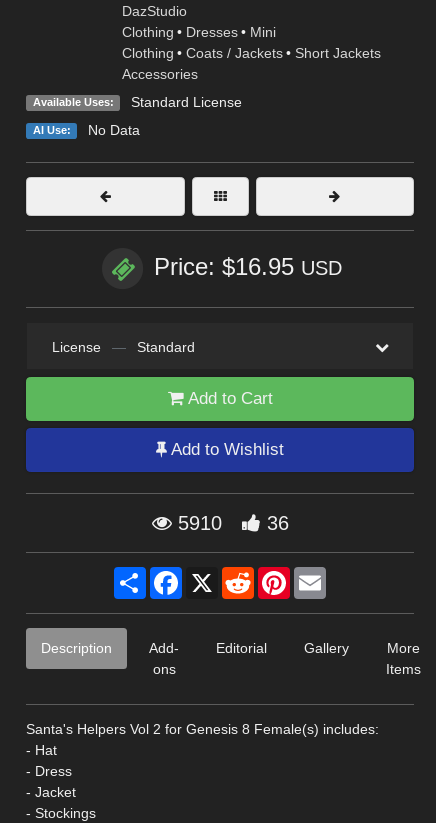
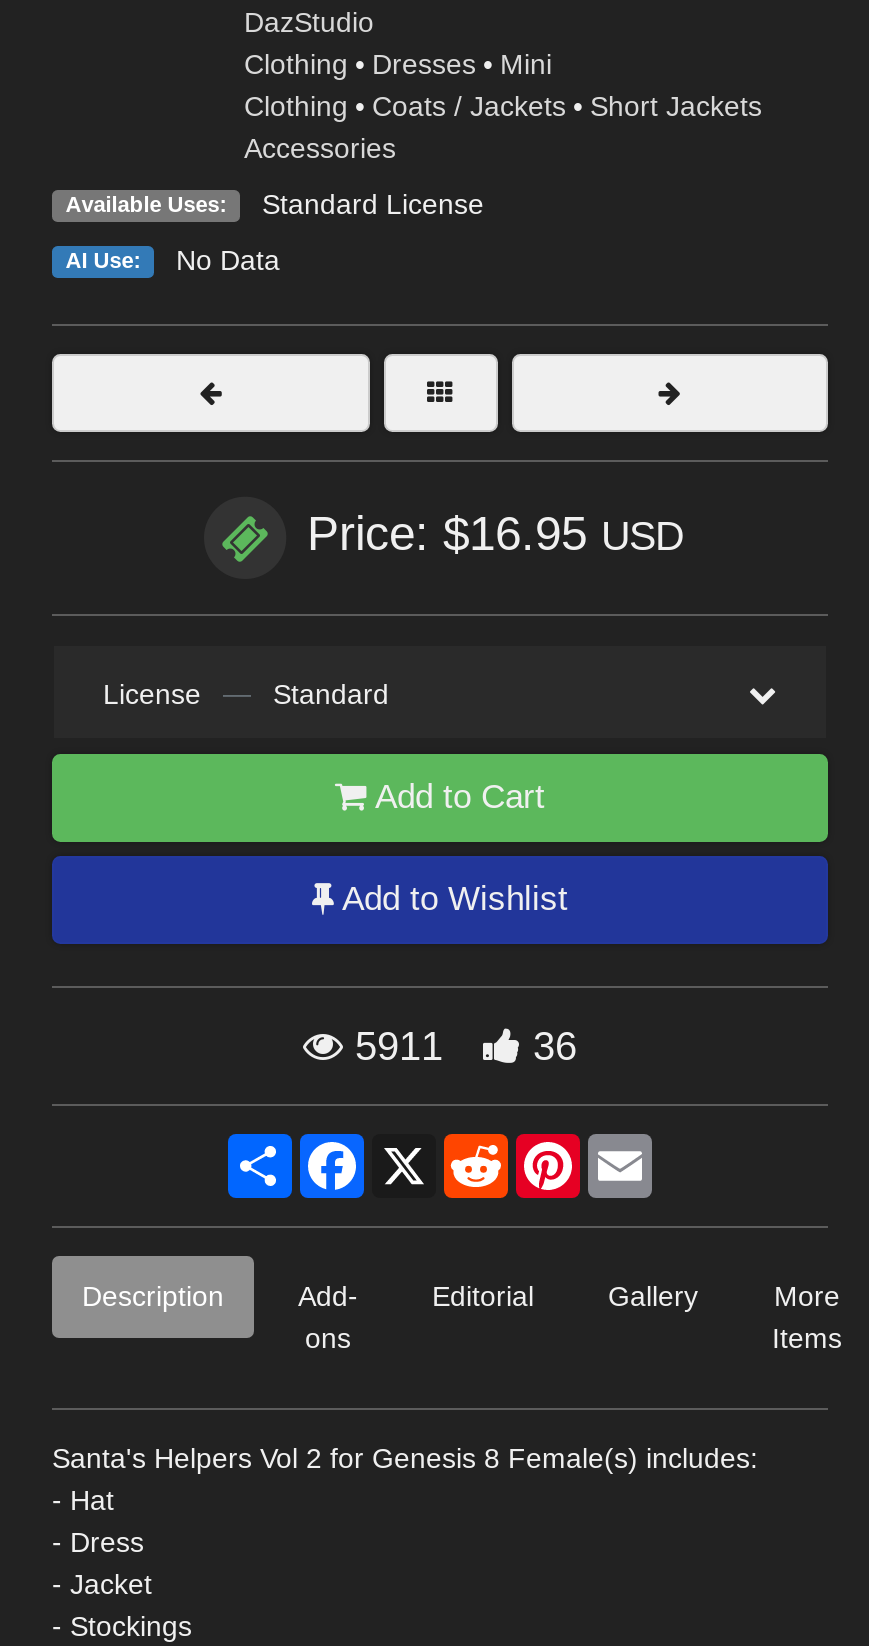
[171,511,288,533] 5910 36 -> [343,1023,577,1067] 5911 36

